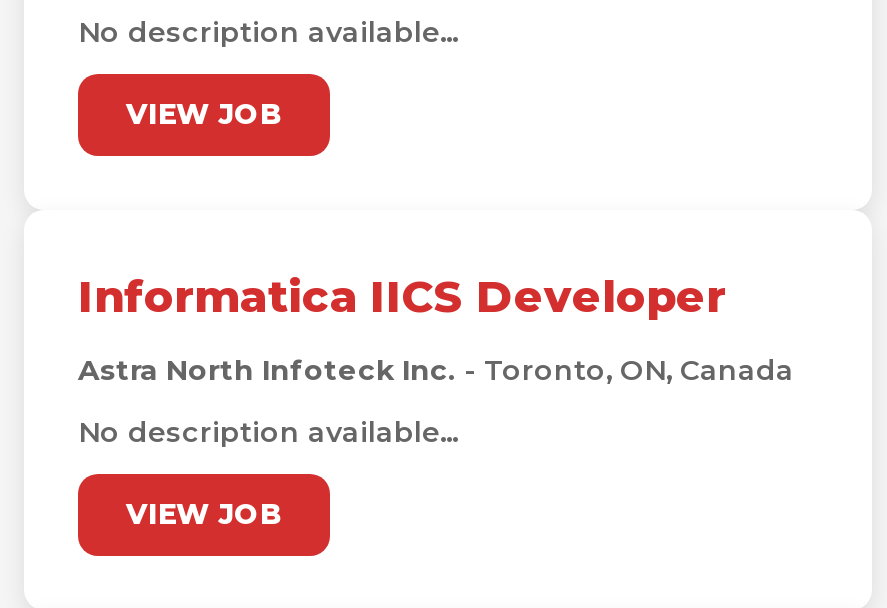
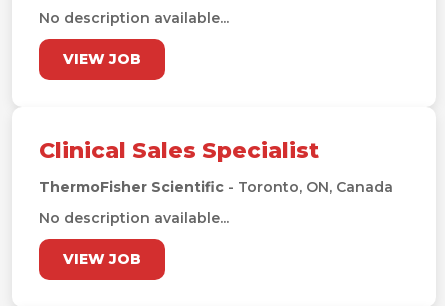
[78,270,726,324] Informatica IICS Developer -> [39,137,319,164] Clinical Sales Specialist
[78,352,794,388] Astra North Infoteck Inc. - Toronto, ON, Canada -> [39,178,393,196] ThermoFisher Scientific - Toronto, ON, Canada

